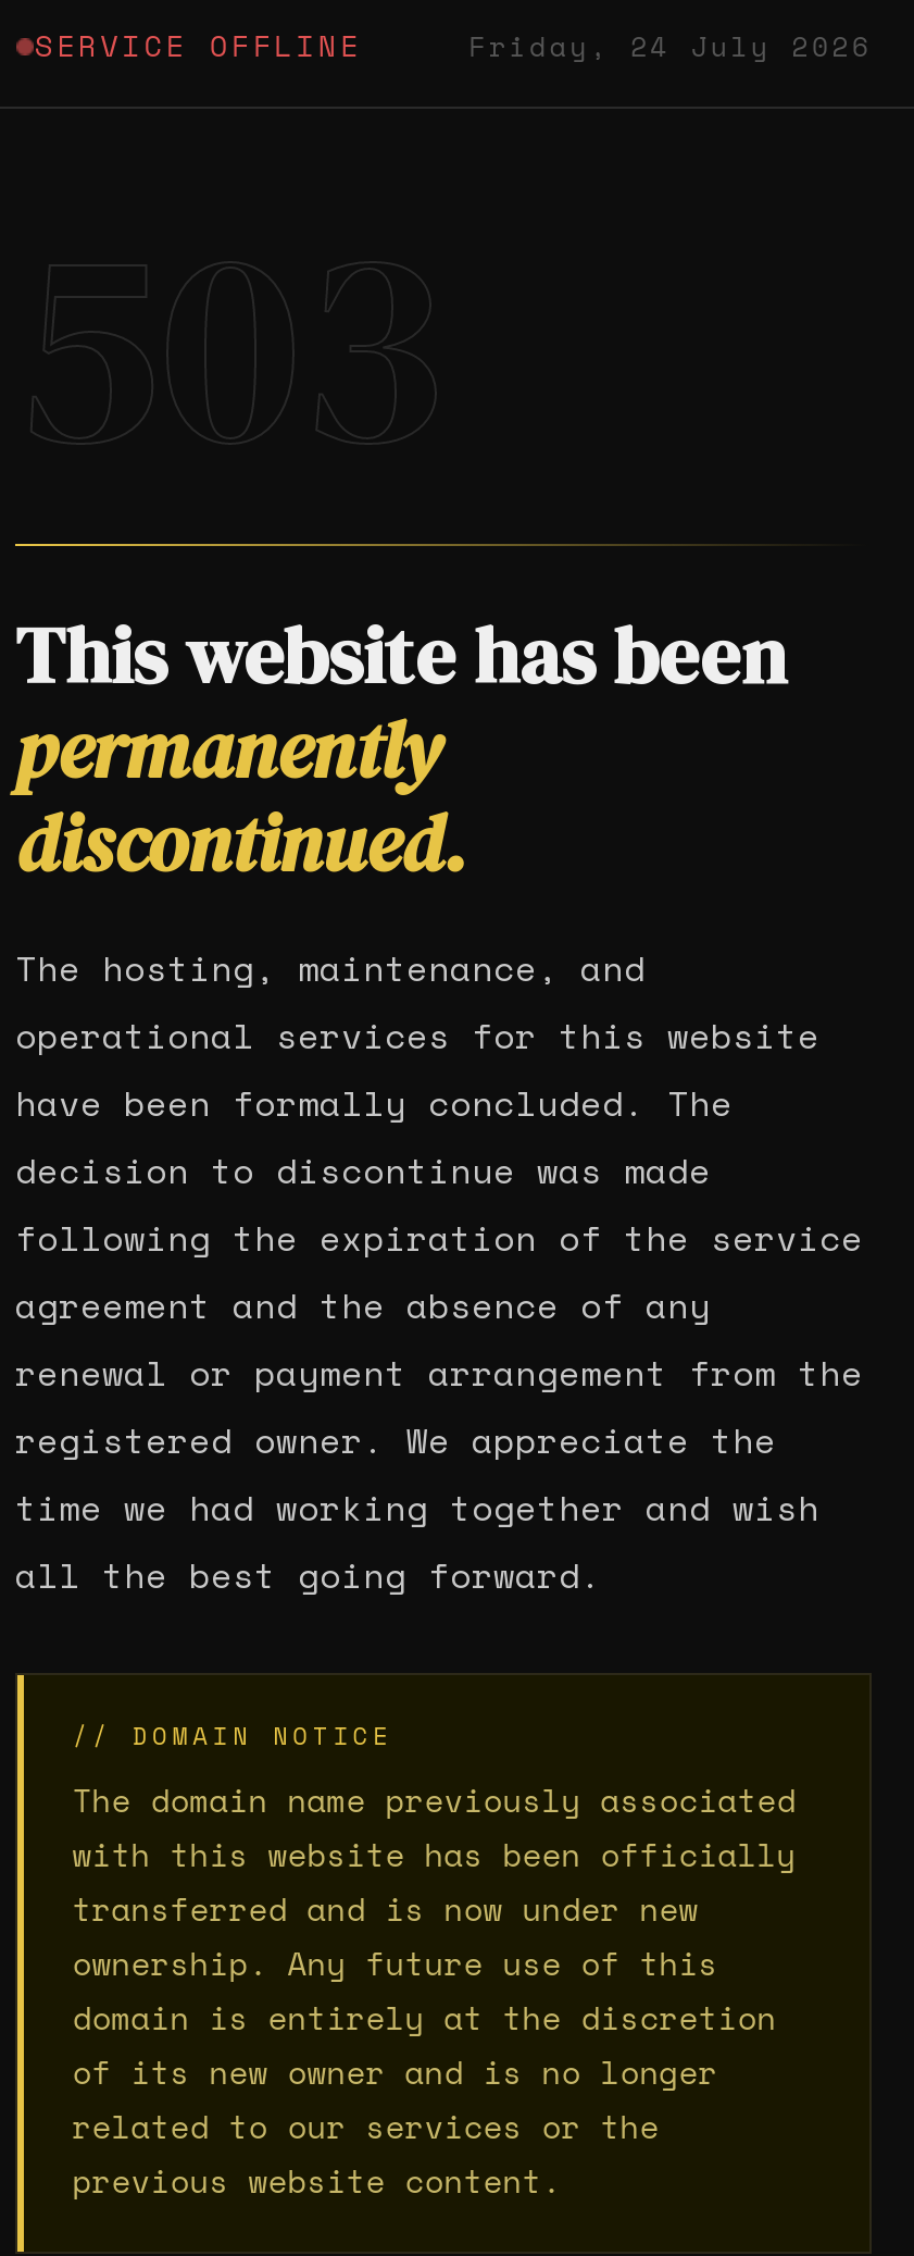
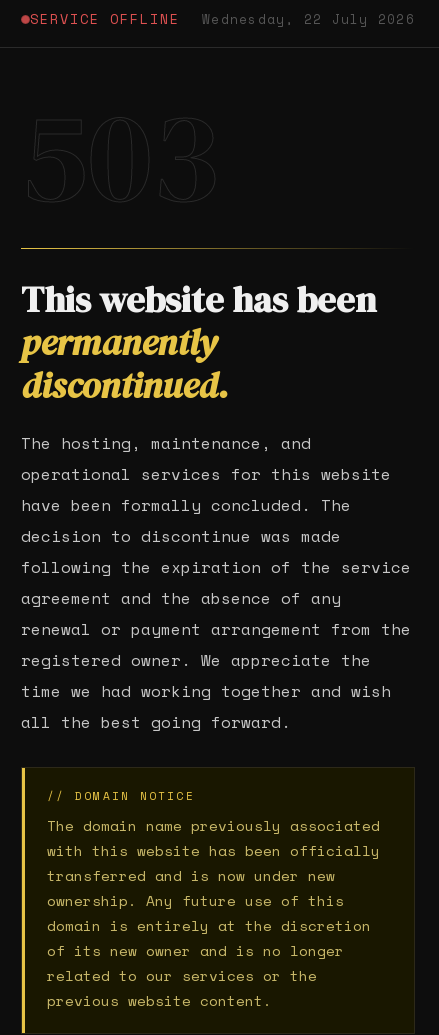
[469,25,872,66] Friday, 24 July 2026 -> [202,9,415,28] Wednesday, 22 July 2026

